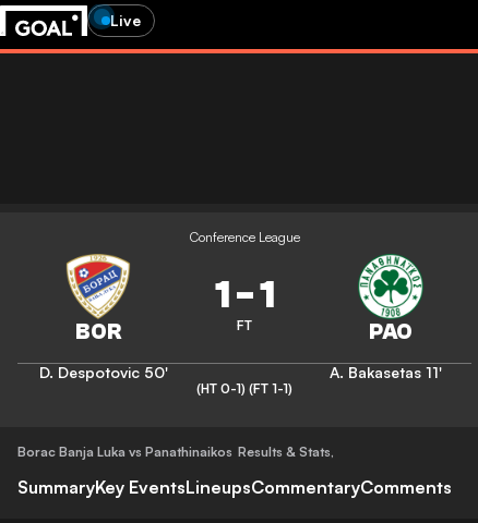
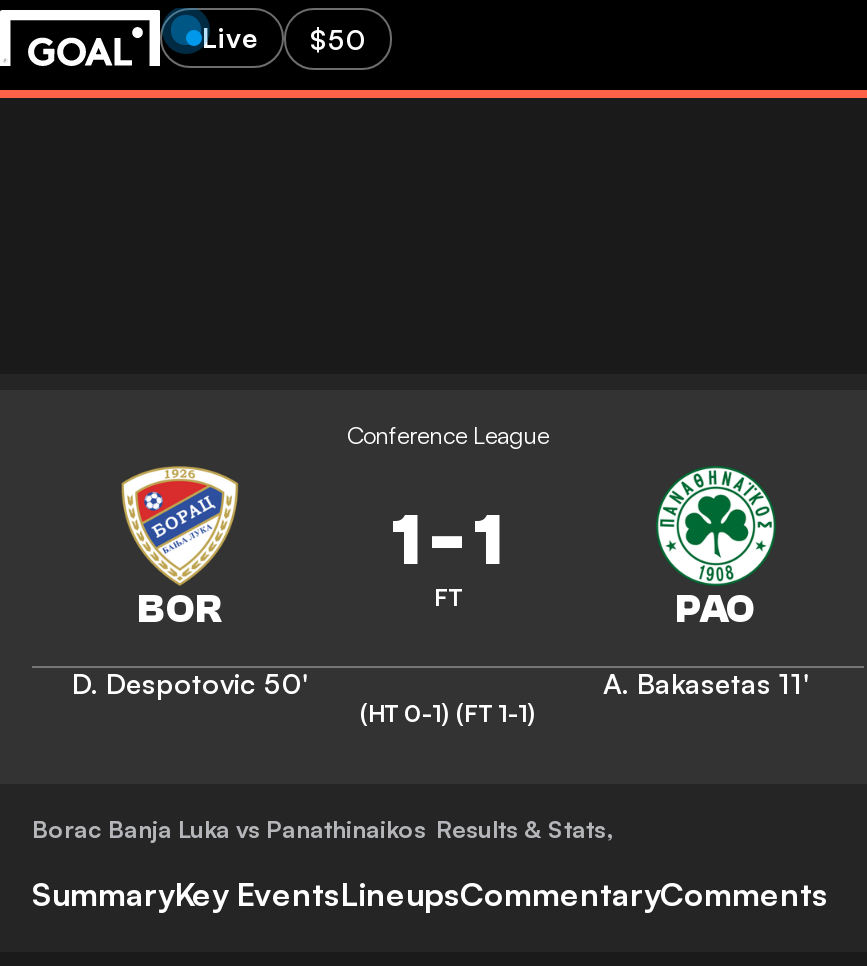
none -> [310,21,366,55] $50

